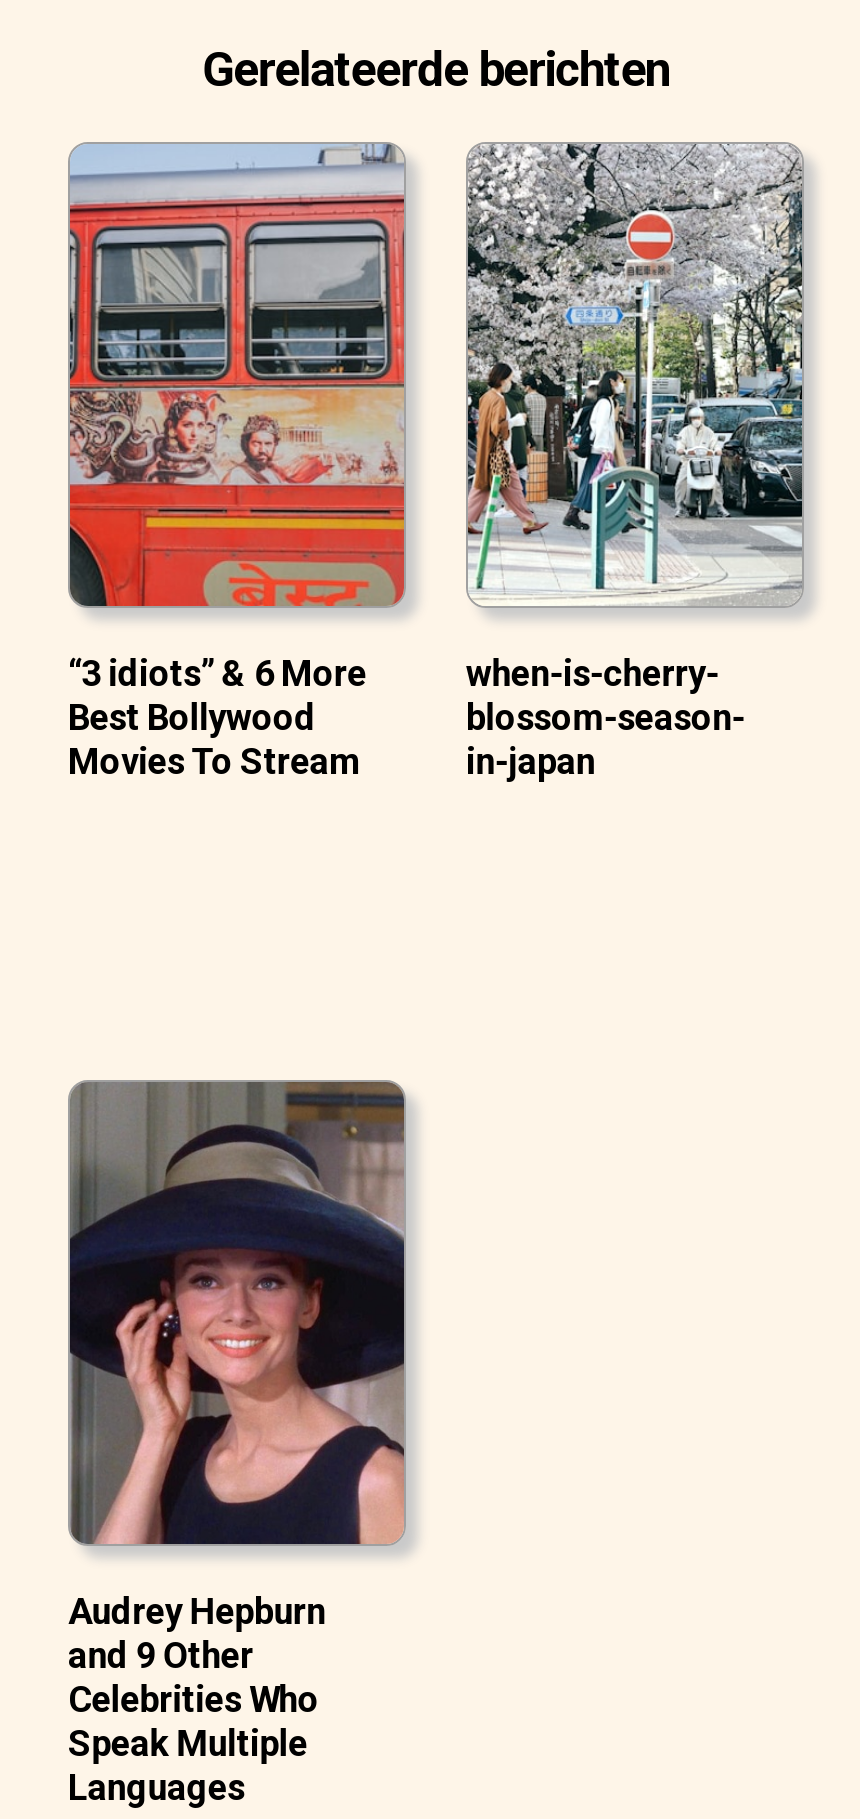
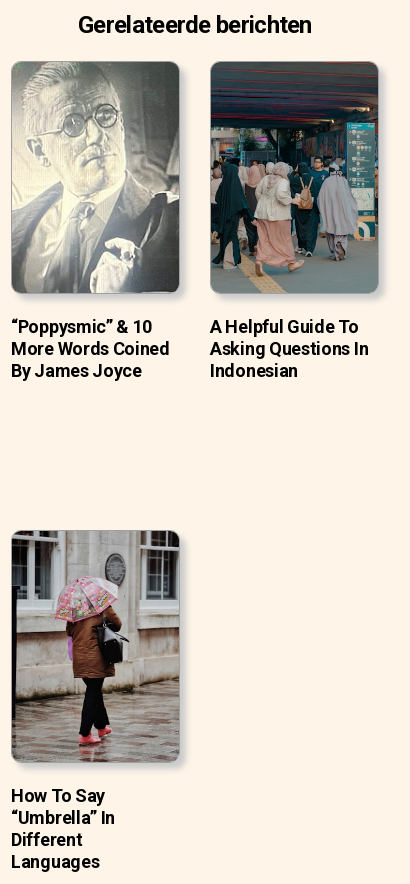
[68,142,406,782] [image] | “3 idiots” & 6 More | Best Bollywood | Movies To Stream -> [11,61,180,381] [image] | “Poppysmic” & 10 | More Words Coined | By James Joyce
[466,142,802,782] [image] | when-is-cherry- | blossom-season- | in-japan -> [210,61,379,381] [image] | A Helpful Guide To | Asking Questions In | Indonesian
[68,1080,406,1764] [image] | Audrey Hepburn | and 9 Other | Celebrities Who | Speak Multiple -> [11,530,180,850] [image] | How To Say | “Umbrella” In | Different

